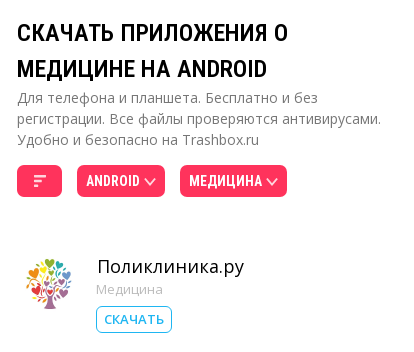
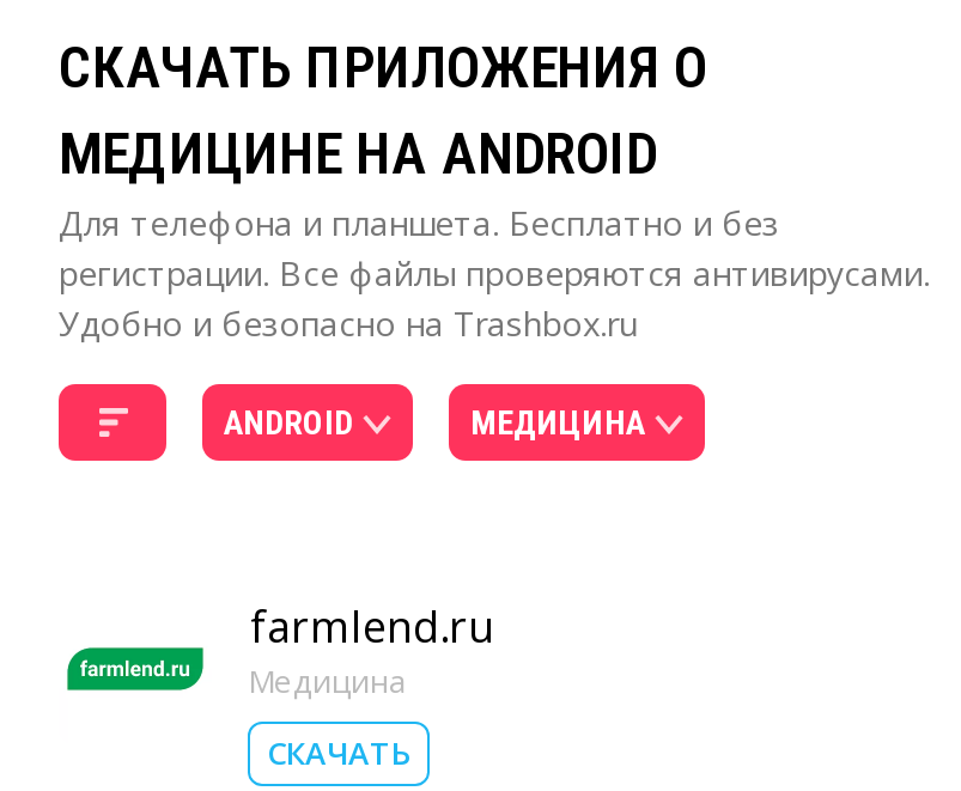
[20,254,244,310] [image] | Поликлиника.ру -> [63,597,494,729] [image] | farmlend.ru

